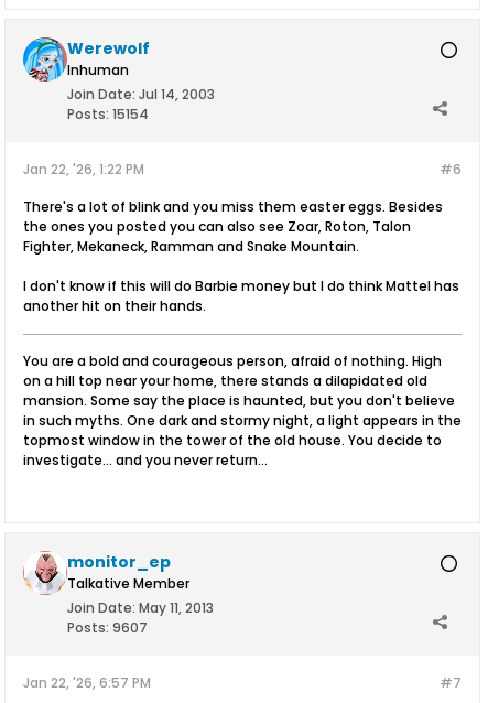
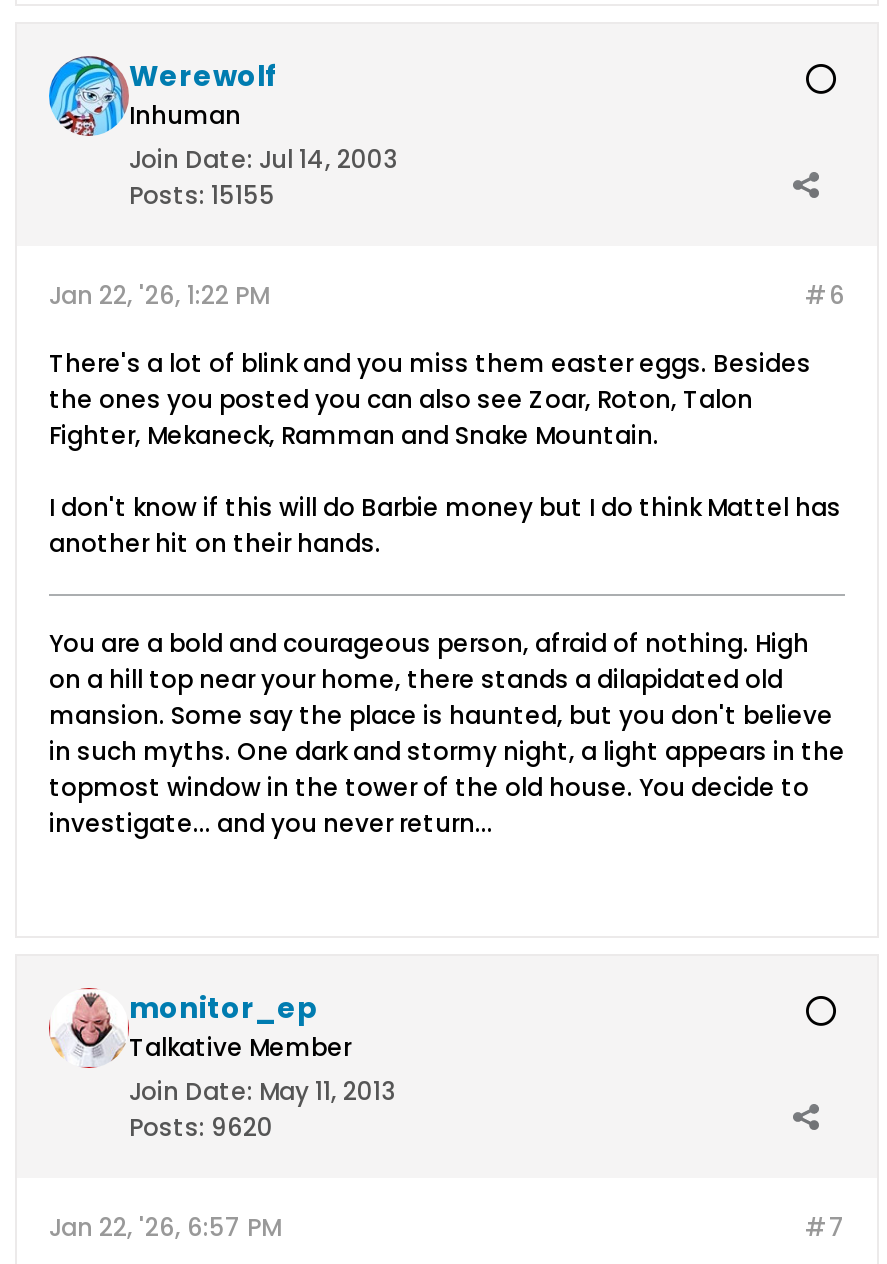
[67,104,149,123] Posts: 15154 -> [129,177,275,211] Posts: 15155
[67,618,148,636] Posts: 9607 -> [129,1109,273,1143] Posts: 9620

